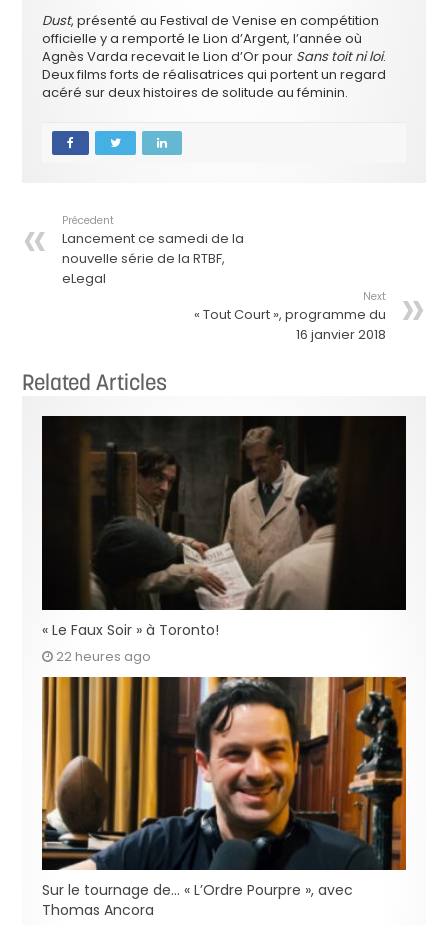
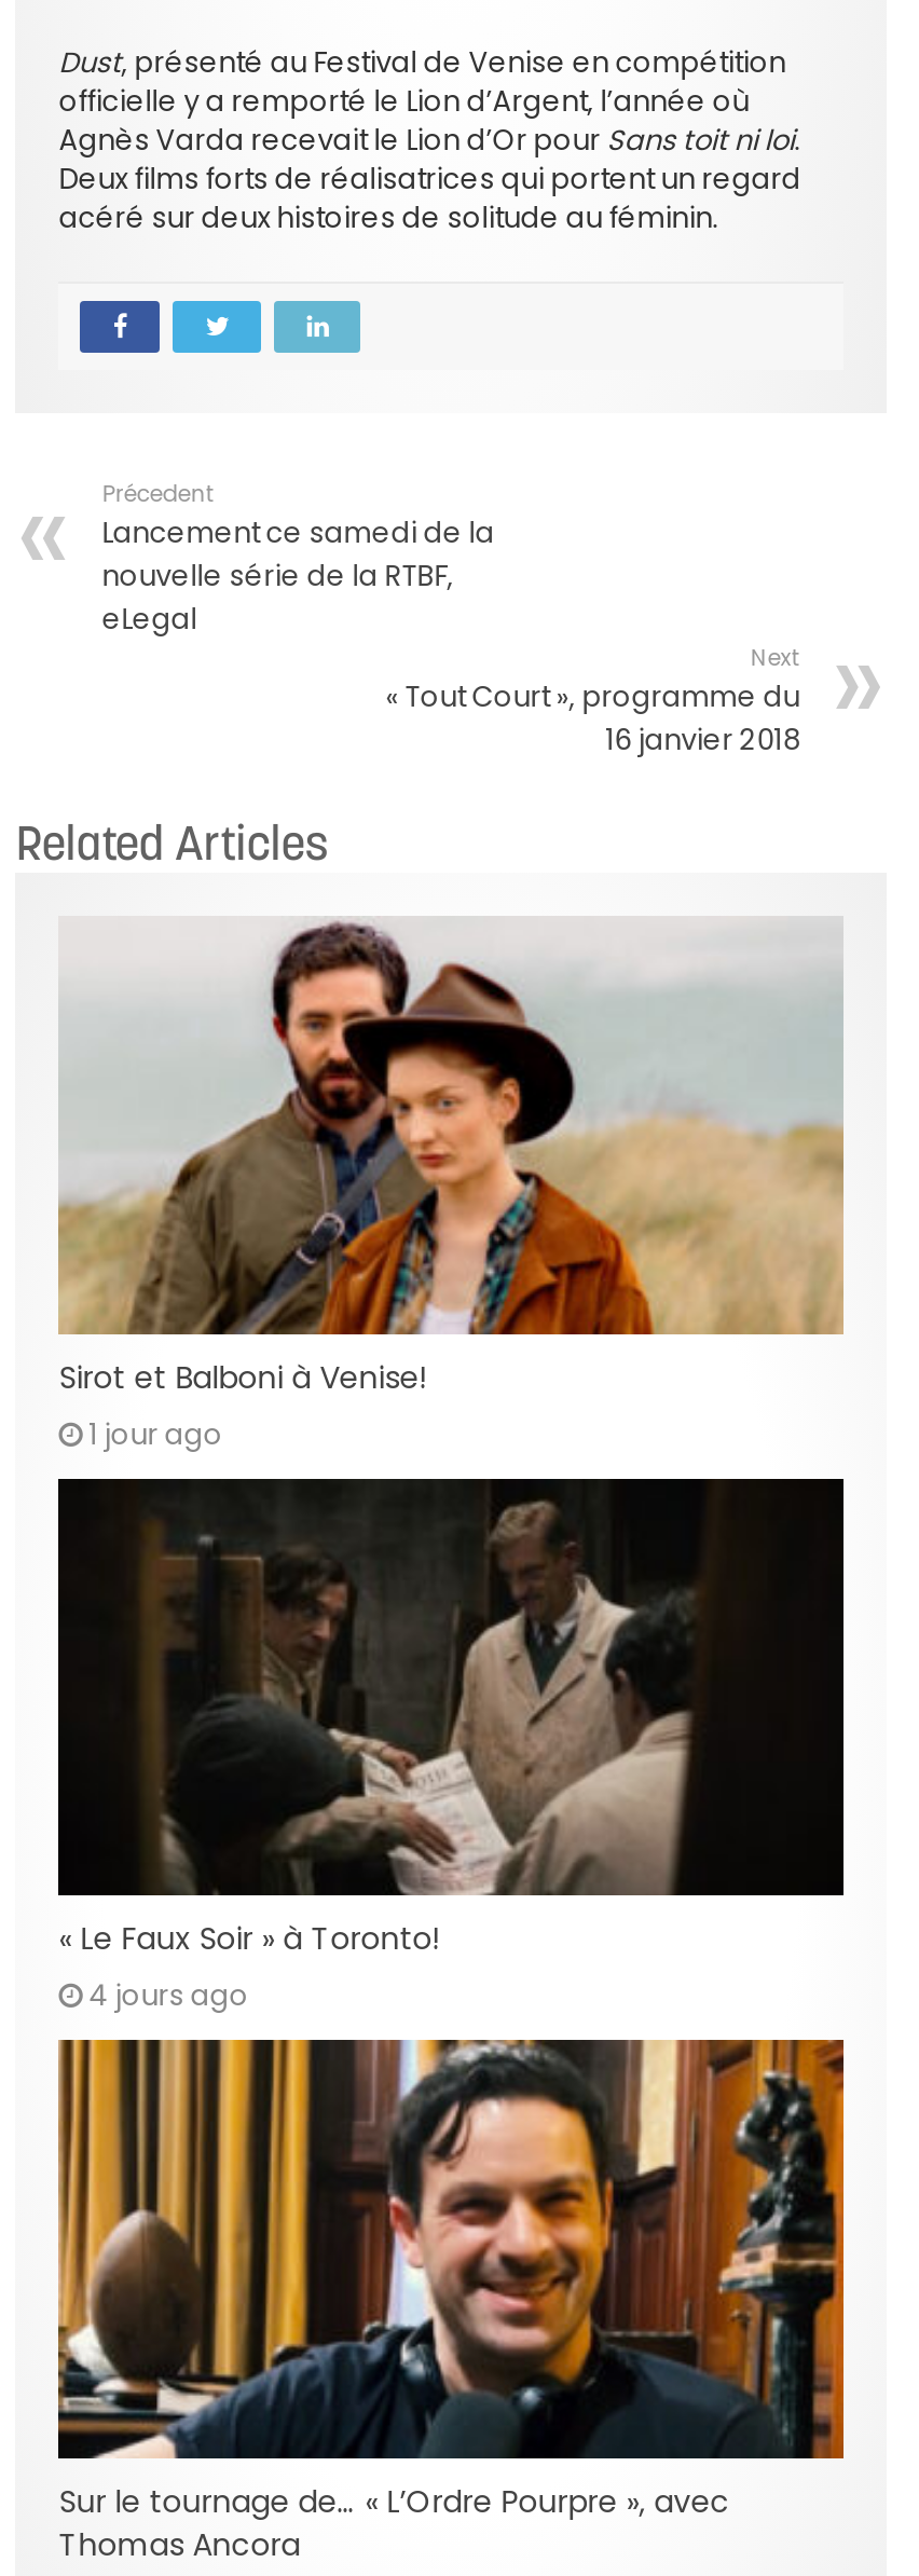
none -> [58,918,846,1455] [image] | Sirot et Balboni à Venise! | 1 jour ago
[56,647,151,666] 22 heures ago -> [89,1976,249,2017] 4 jours ago

